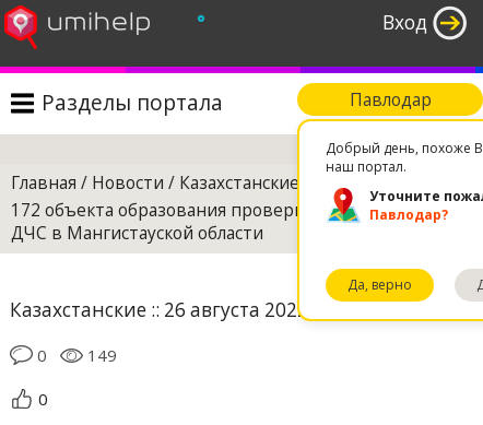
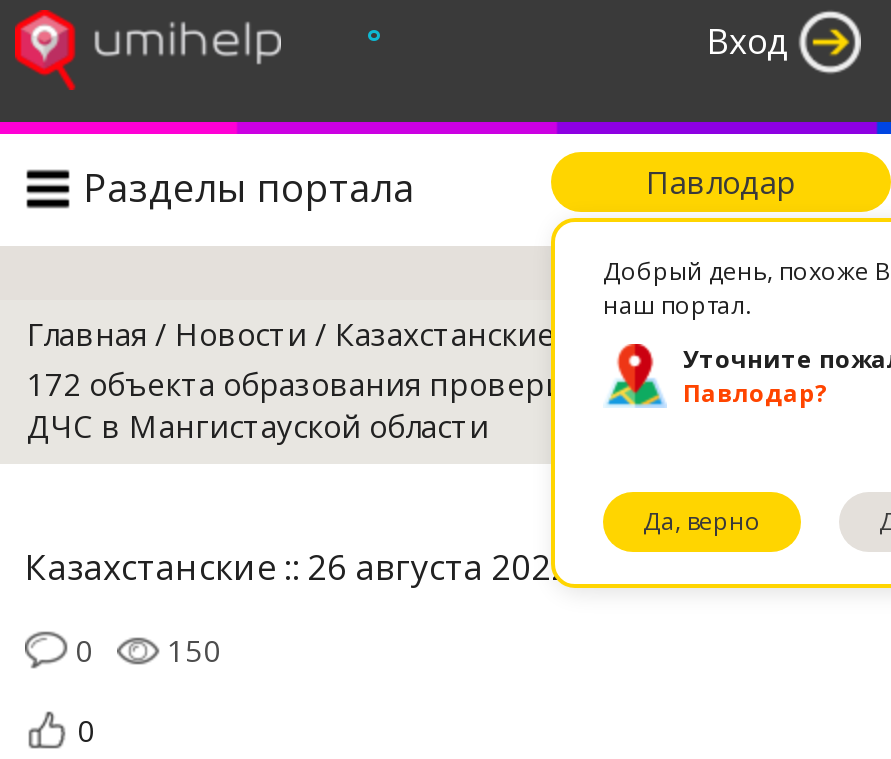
[37,344,117,366] 0 149 -> [75,630,221,670] 0 150

